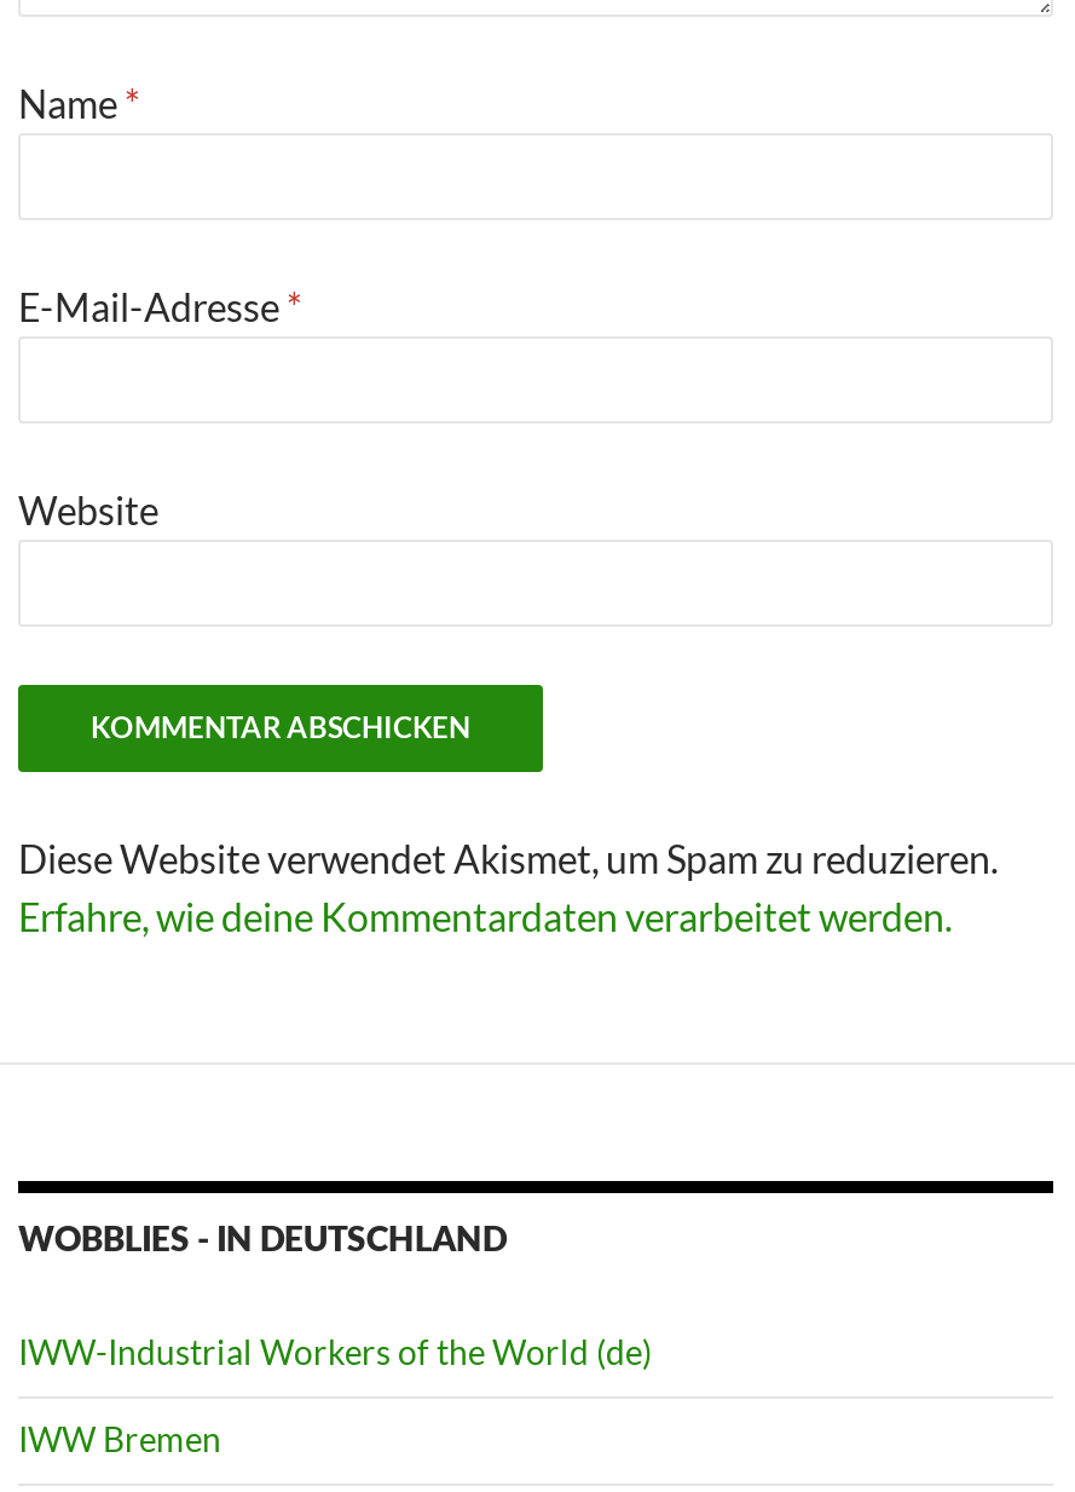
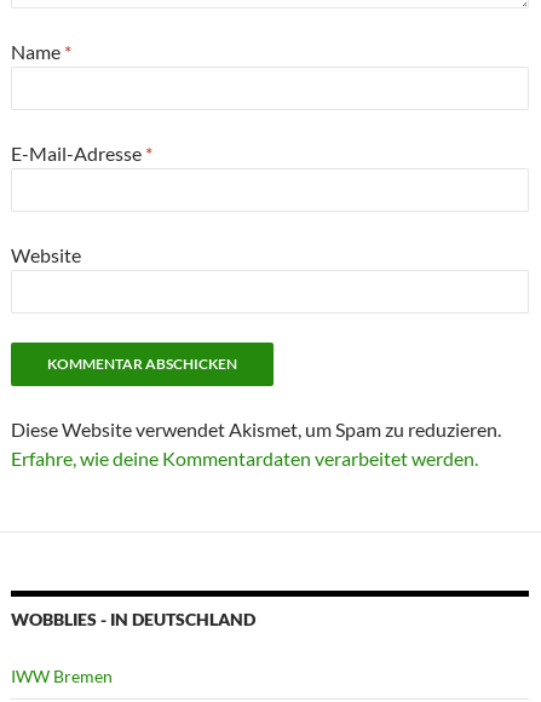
[18,1332,652,1373] IWW-Industrial Workers of the World (de) -> none

